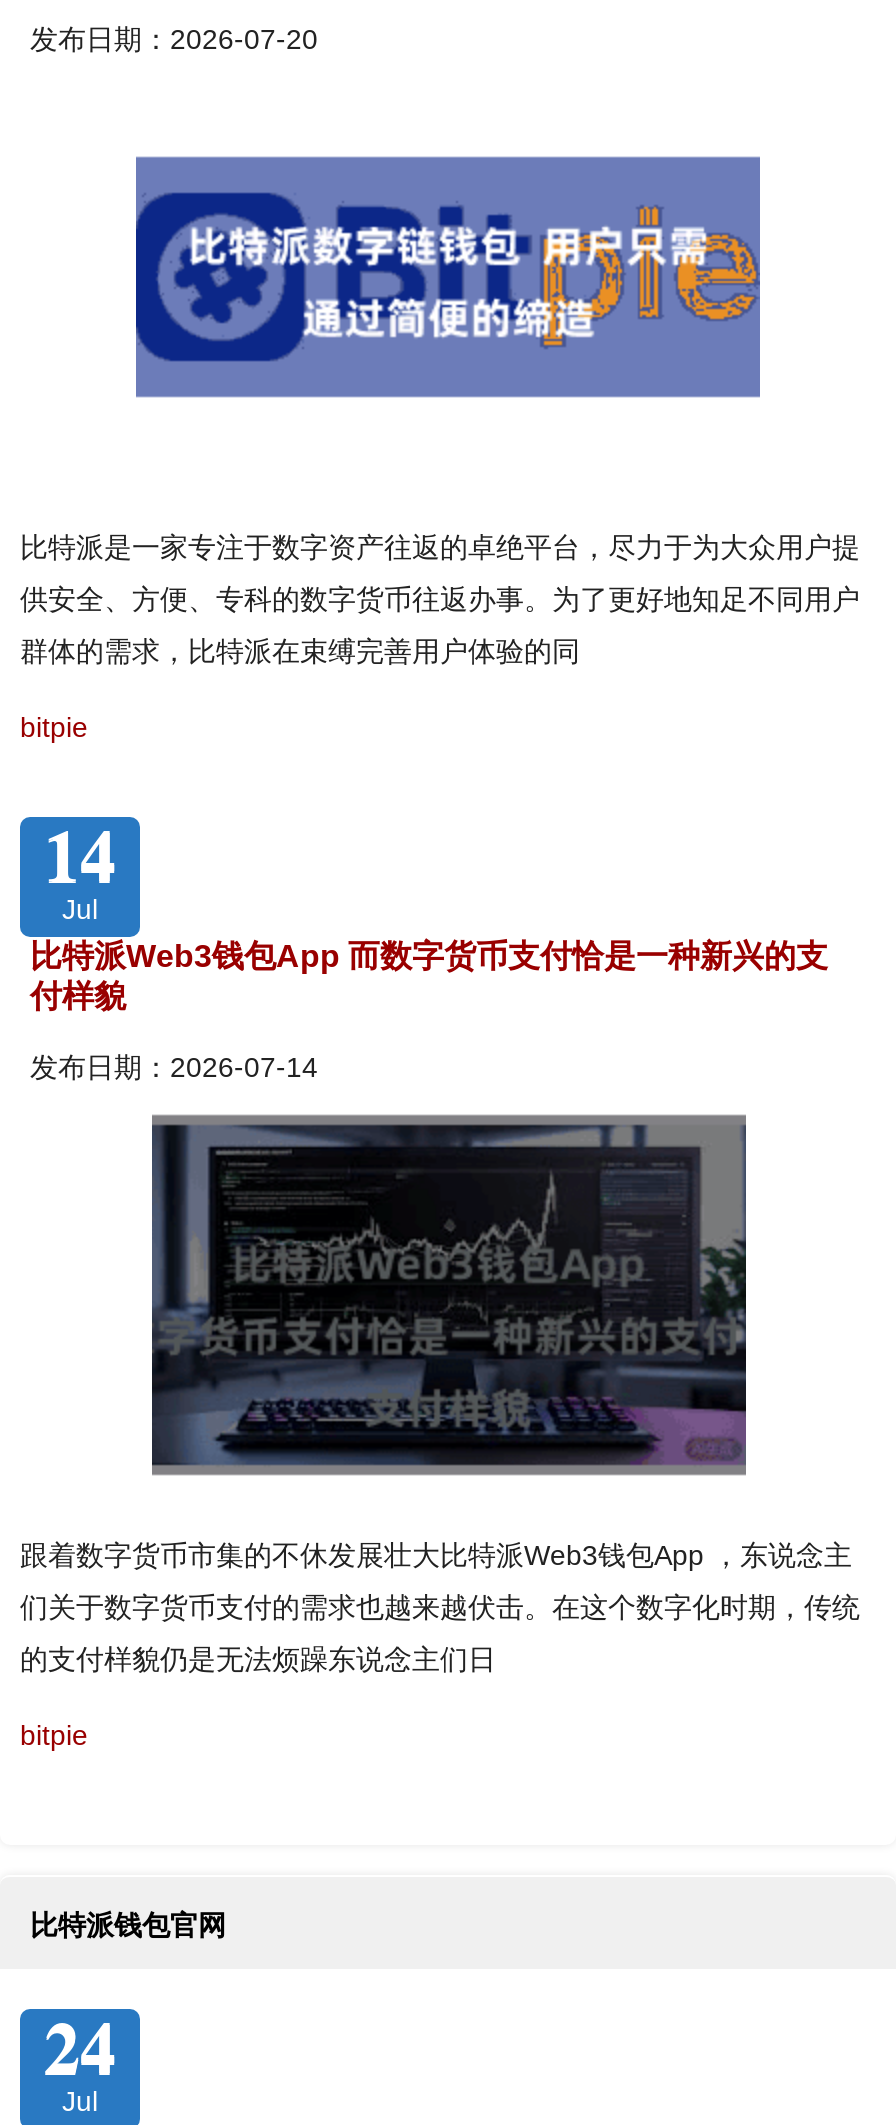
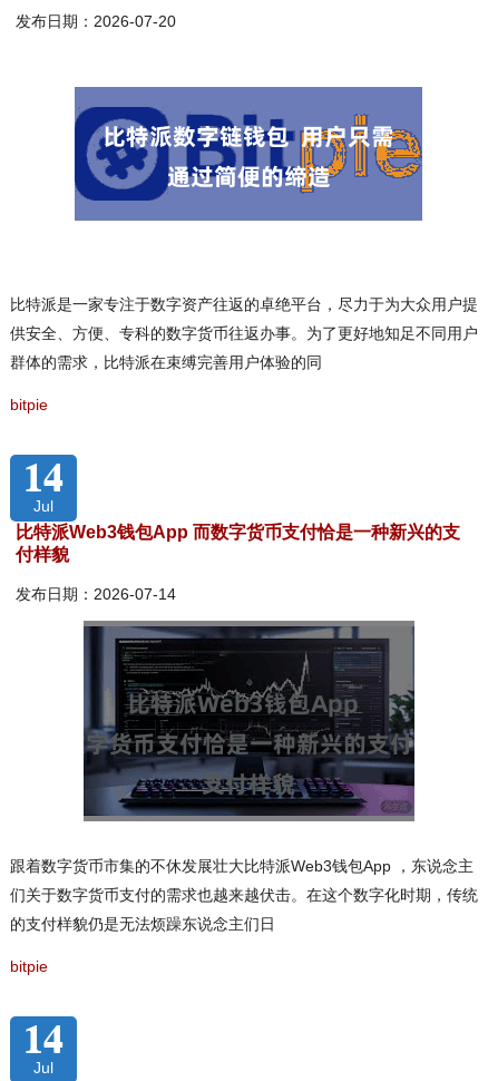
[30,1909,226,2097] 比特派钱包官网 | 24 -> [23,1007,64,1065] 14

